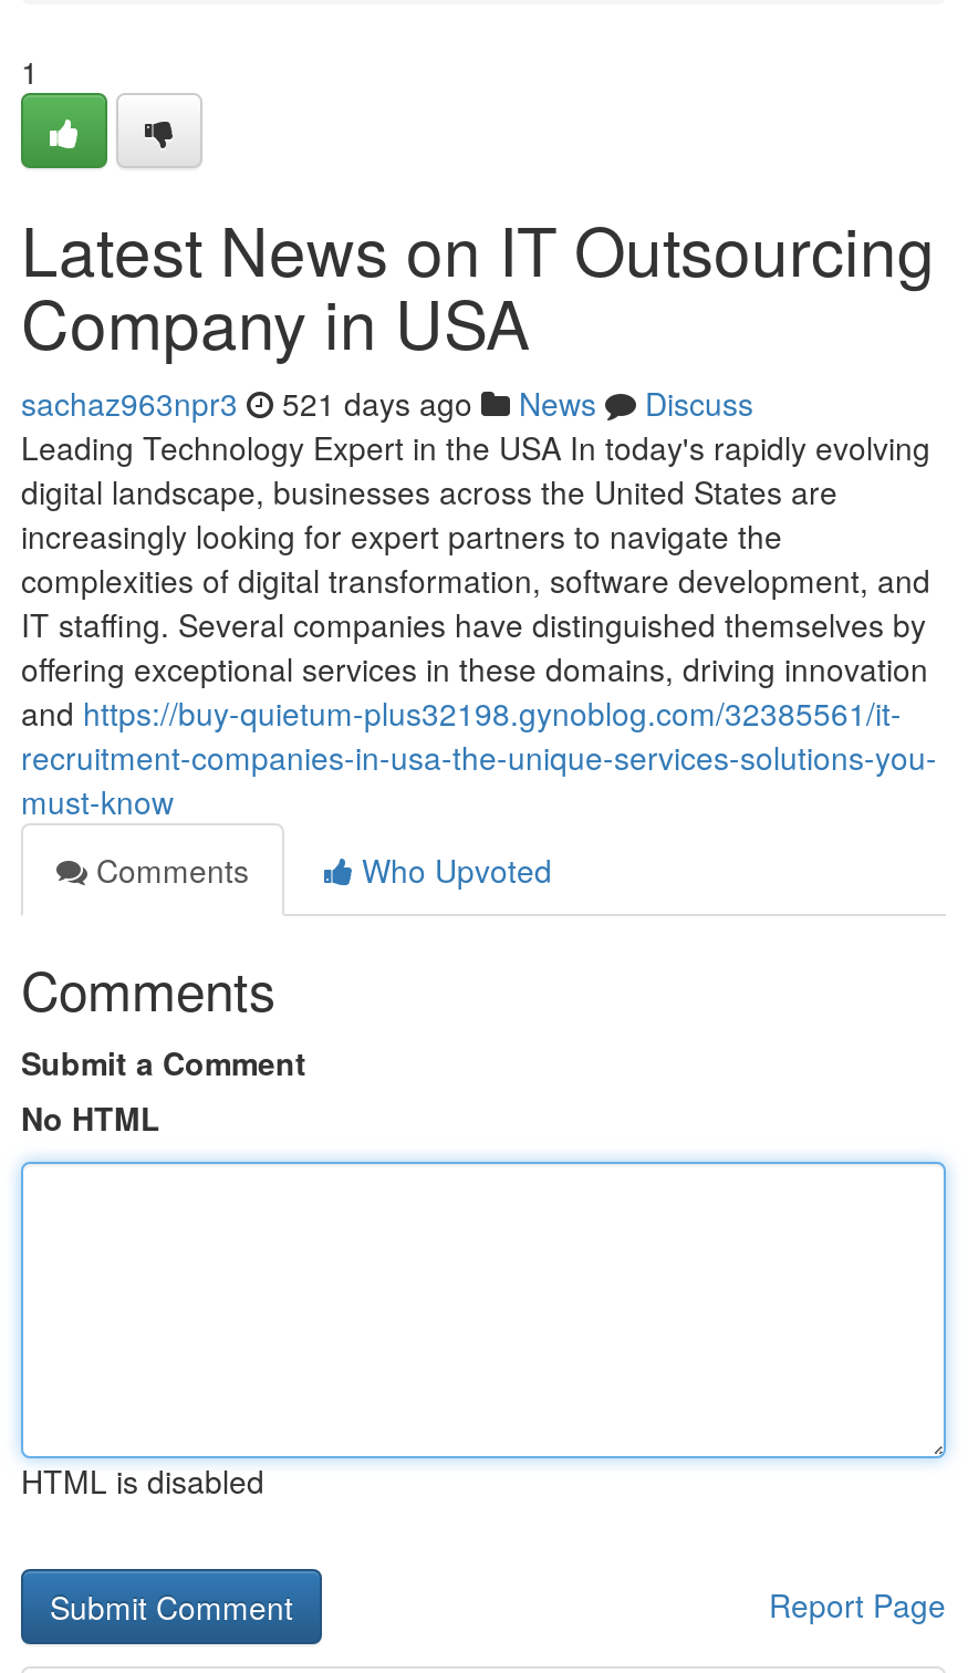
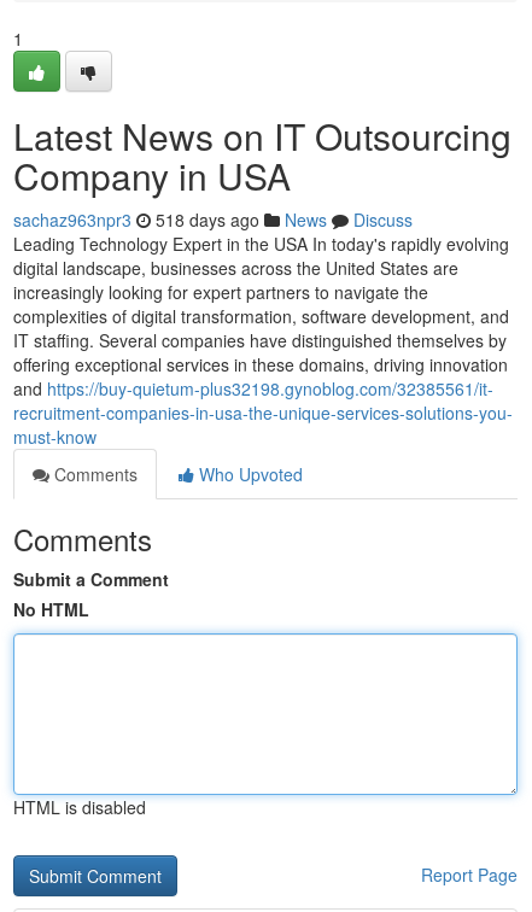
[21,381,753,425] sachaz963npr3 521 days ago News Discuss -> [13,207,413,232] sachaz963npr3 518 days ago News Discuss

